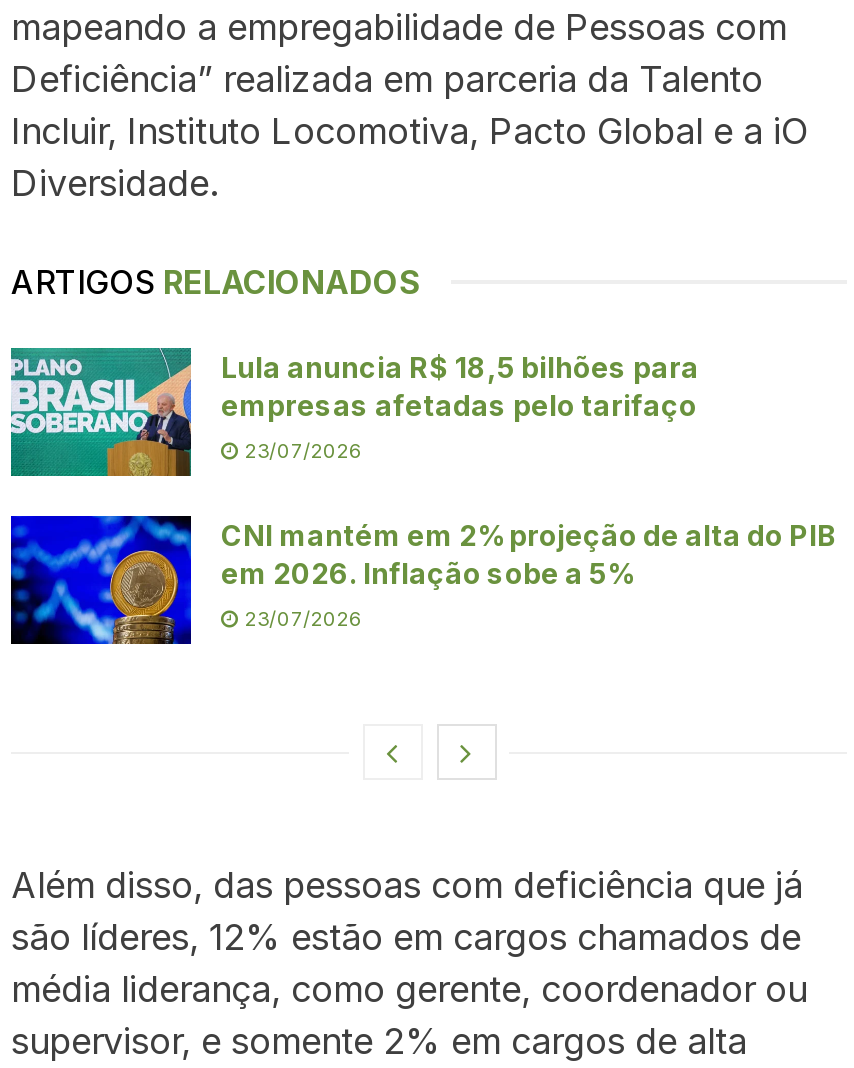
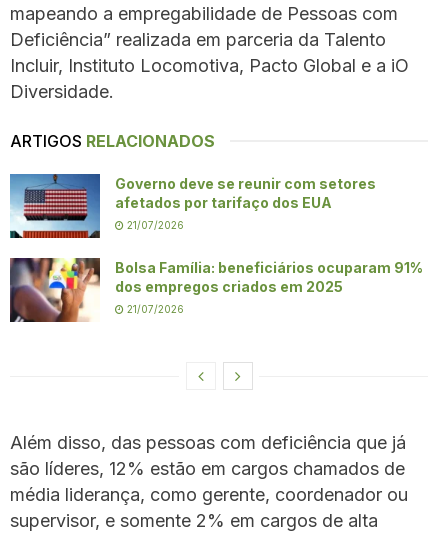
[9,348,699,478] [image] | Lula anuncia R$ 18,5 bilhões para | empresas afetadas pelo tarifaço -> [9,174,376,239] [image] | Governo deve se reunir com setores | afetados por tarifaço dos EUA
[239,438,363,462] 23/07/2026 -> [124,219,184,231] 21/07/2026
[9,514,837,646] [image] | CNI mantém em 2% projeção de alta do PIB | em 2026. Inflação sobe a 5% -> [9,257,423,323] [image] | Bolsa Família: beneficiários ocuparam 91% | dos empregos criados em 2025
[239,606,363,630] 23/07/2026 -> [124,303,184,315] 21/07/2026

